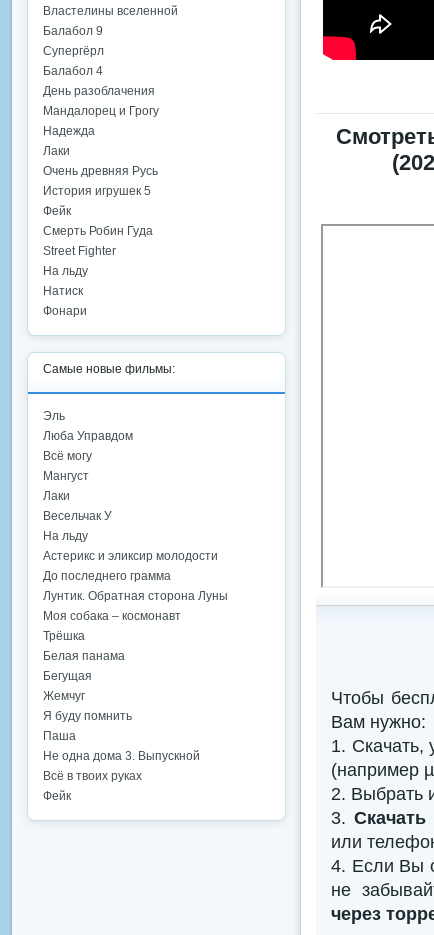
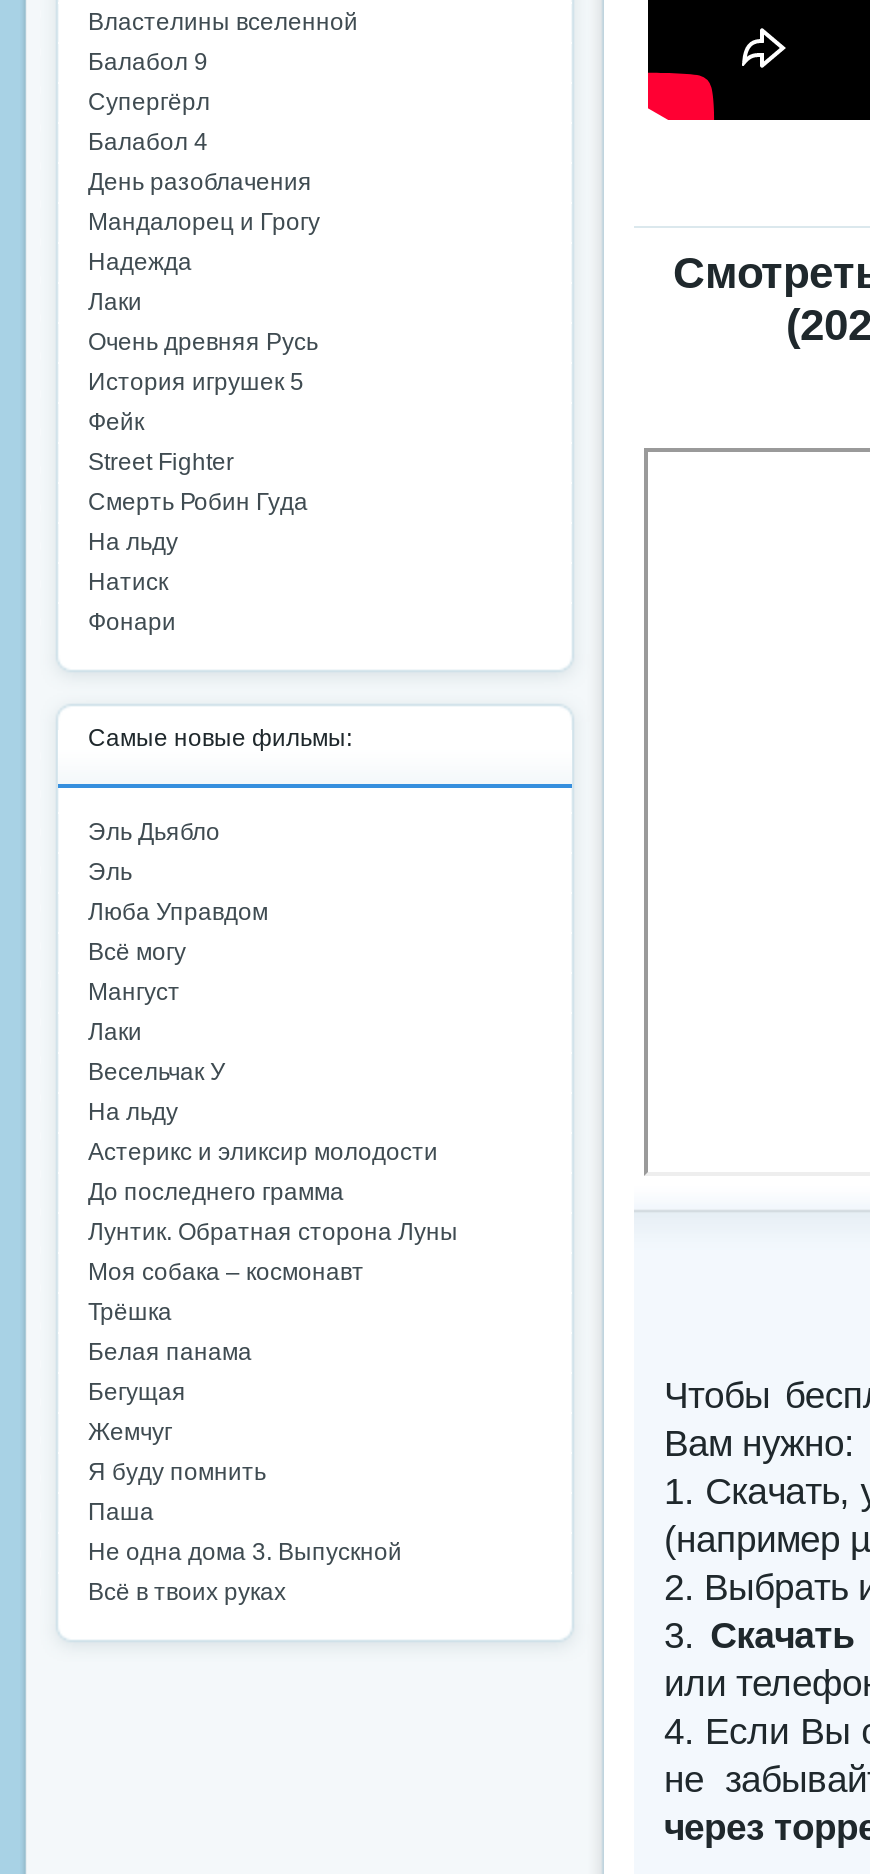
moved [43,224,153,238] -> [88,488,308,516]: Смерть Робин Гуда
moved [43,244,116,258] -> [88,448,234,476]: Street Fighter
none -> [88,818,220,846] Эль Дьябло
moved [43,409,228,783] -> [88,858,458,1606]: Эль | Люба Управдом | Всё могу | ... | Не одна дома 3. Выпускной | Всё в твоих руках
[43,789,71,803] Фейк -> none

